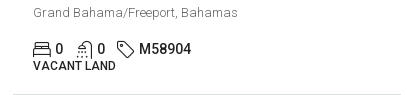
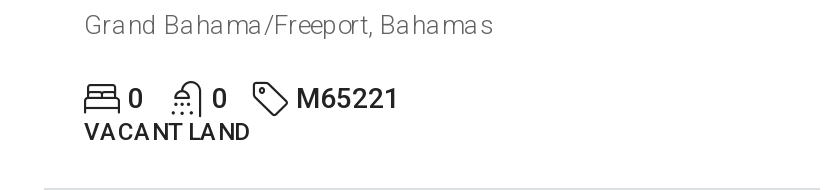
[139,41,191,57] M58904 -> [296,82,400,114] M65221

